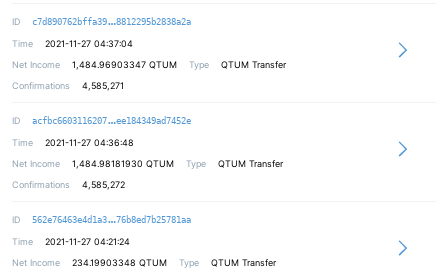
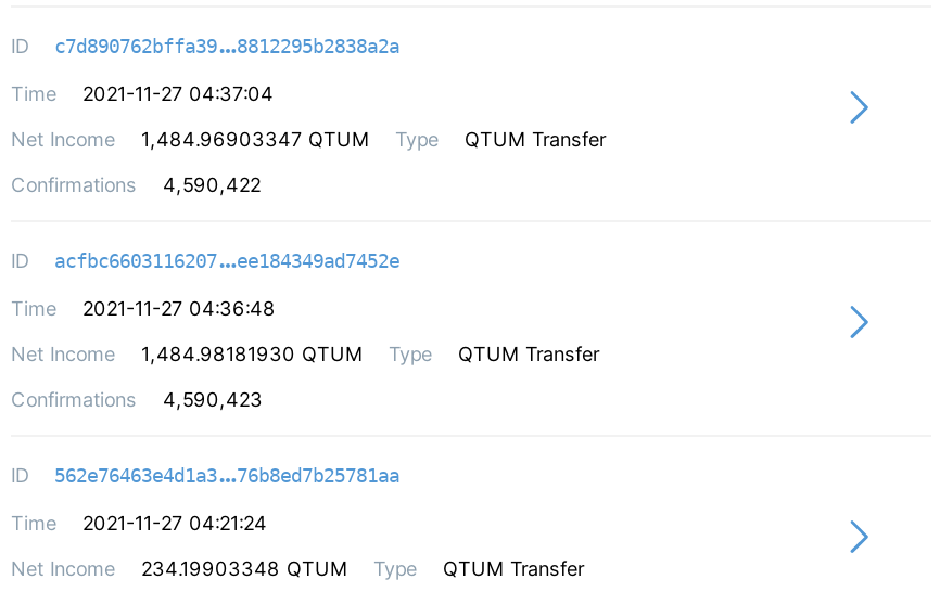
[12,80,124,91] Confirmations 4,585,271 -> [11,173,261,197] Confirmations 4,590,422
[12,179,125,190] Confirmations 4,585,272 -> [11,388,263,411] Confirmations 4,590,423

